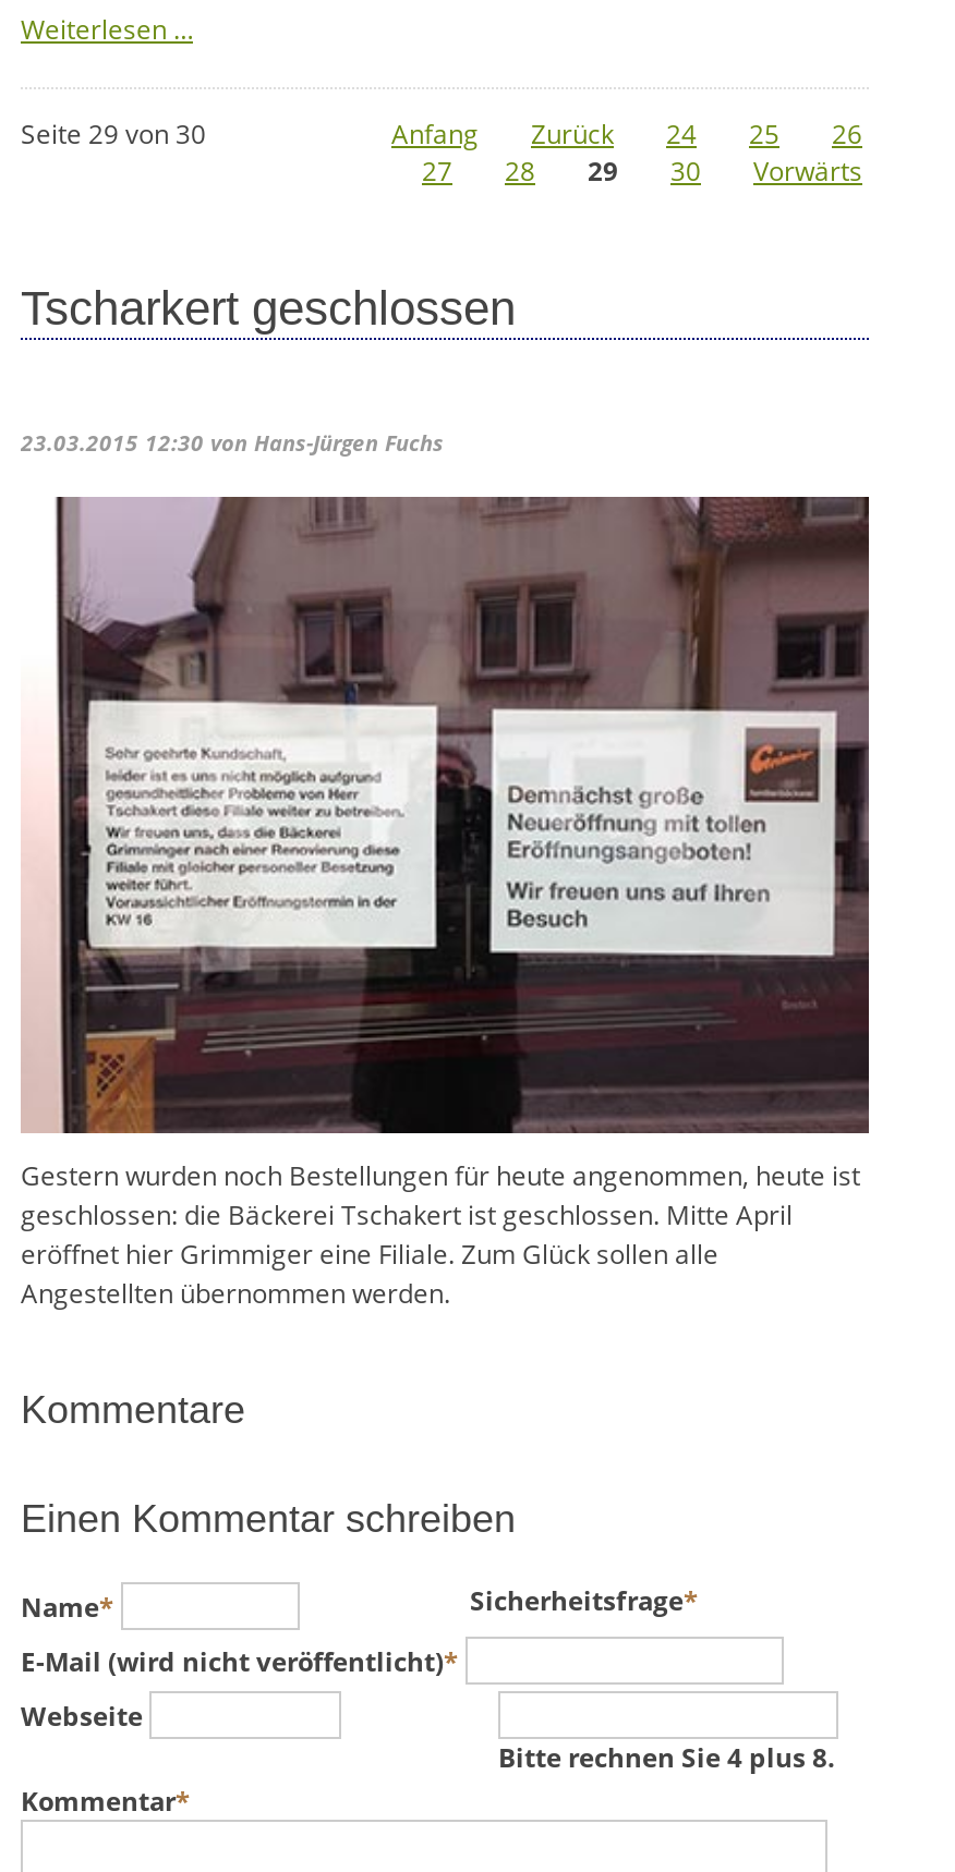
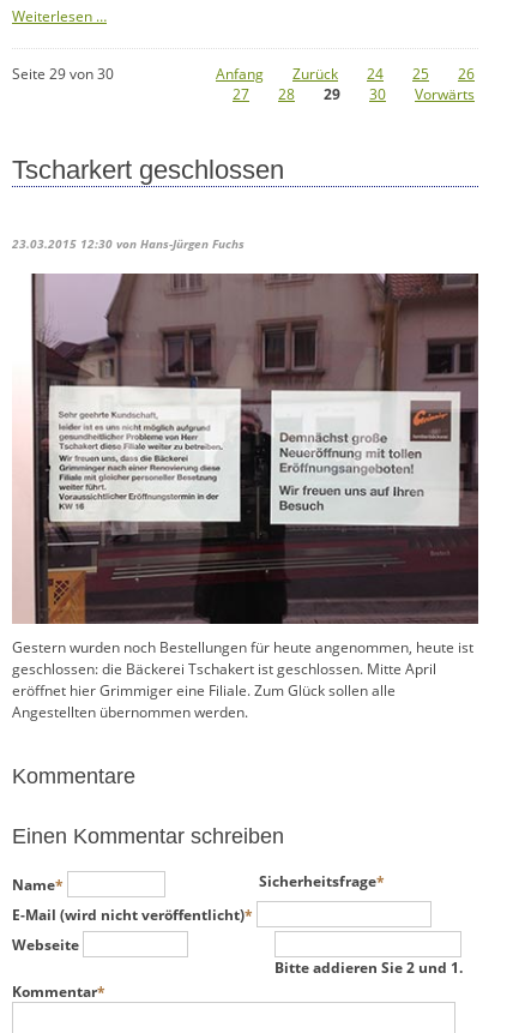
[498,1739,834,1776] Bitte rechnen Sie 4 plus 8. -> [274,957,463,978] Bitte addieren Sie 2 und 1.

